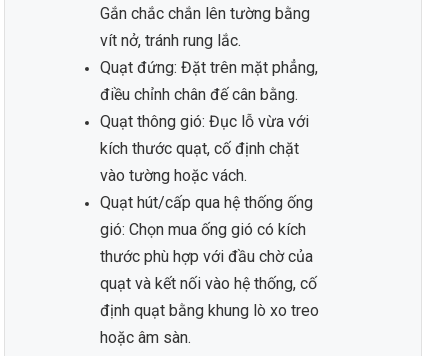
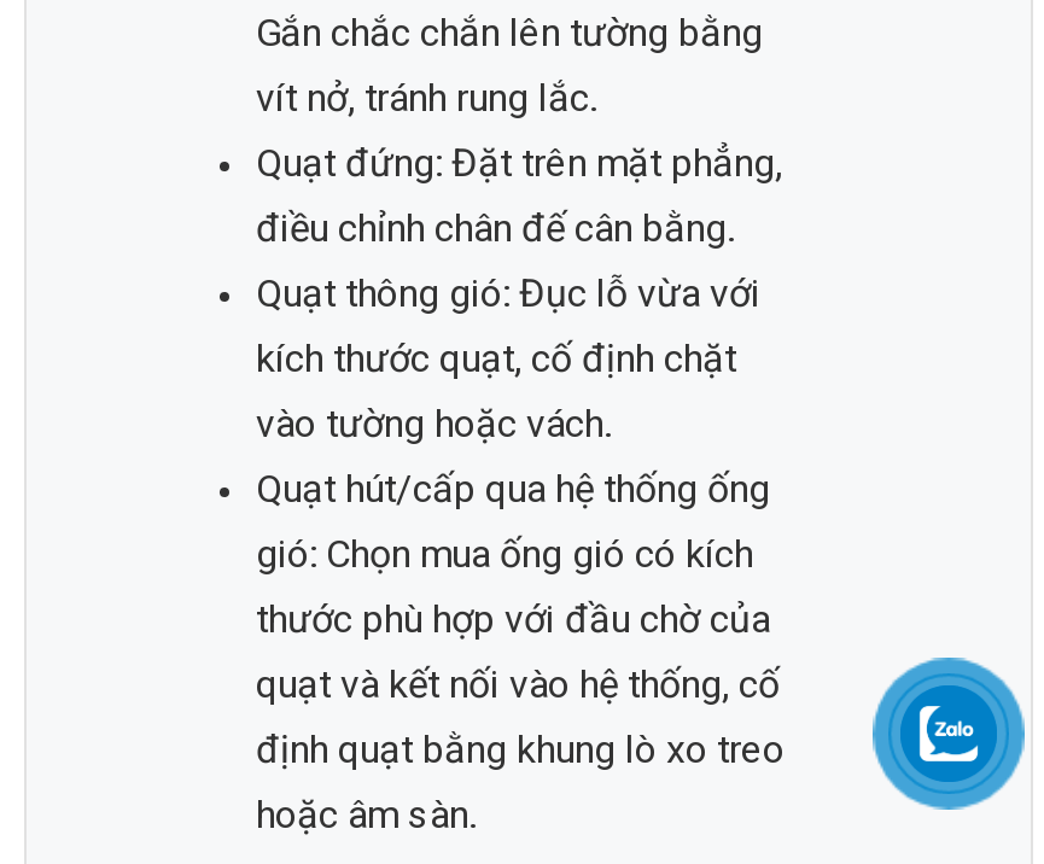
none -> [869,654,1028,813] [image]

